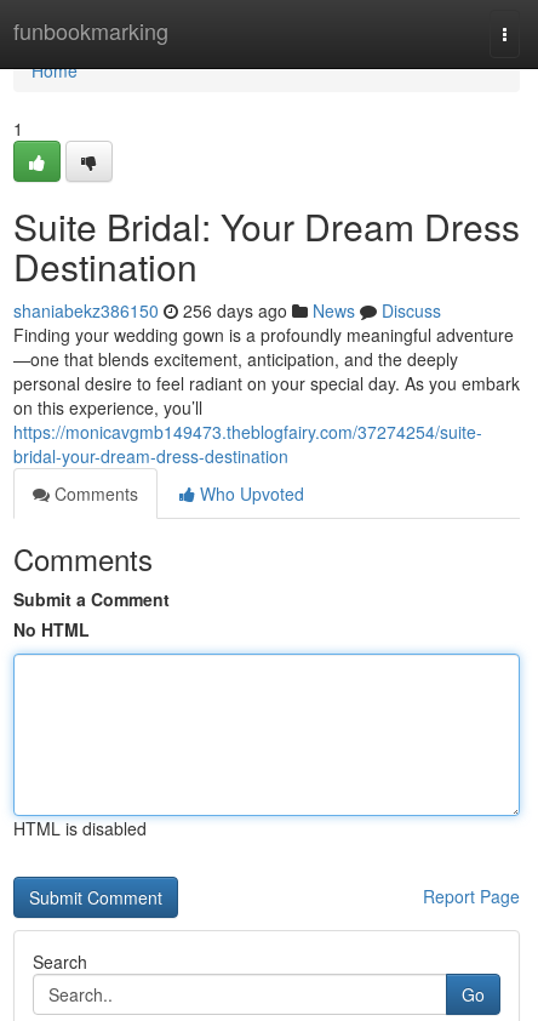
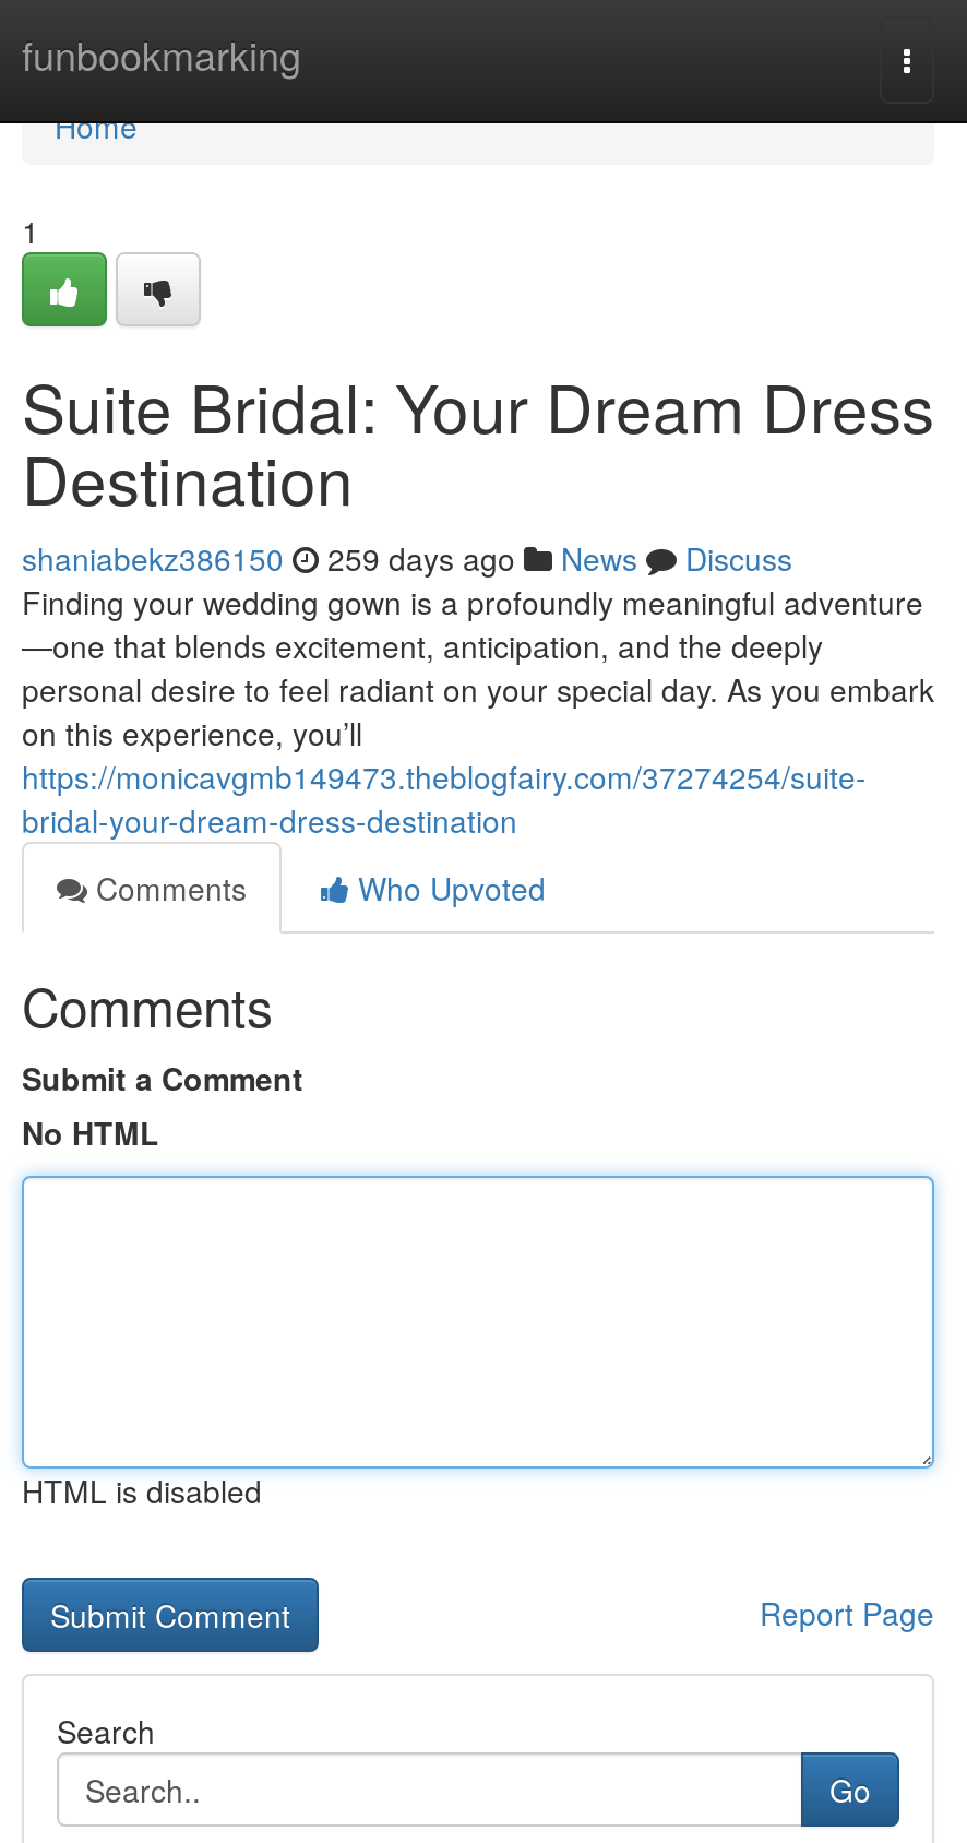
[13,298,441,323] shaniabekz386150 256 days ago News Discuss -> [22,536,792,580] shaniabekz386150 259 days ago News Discuss

